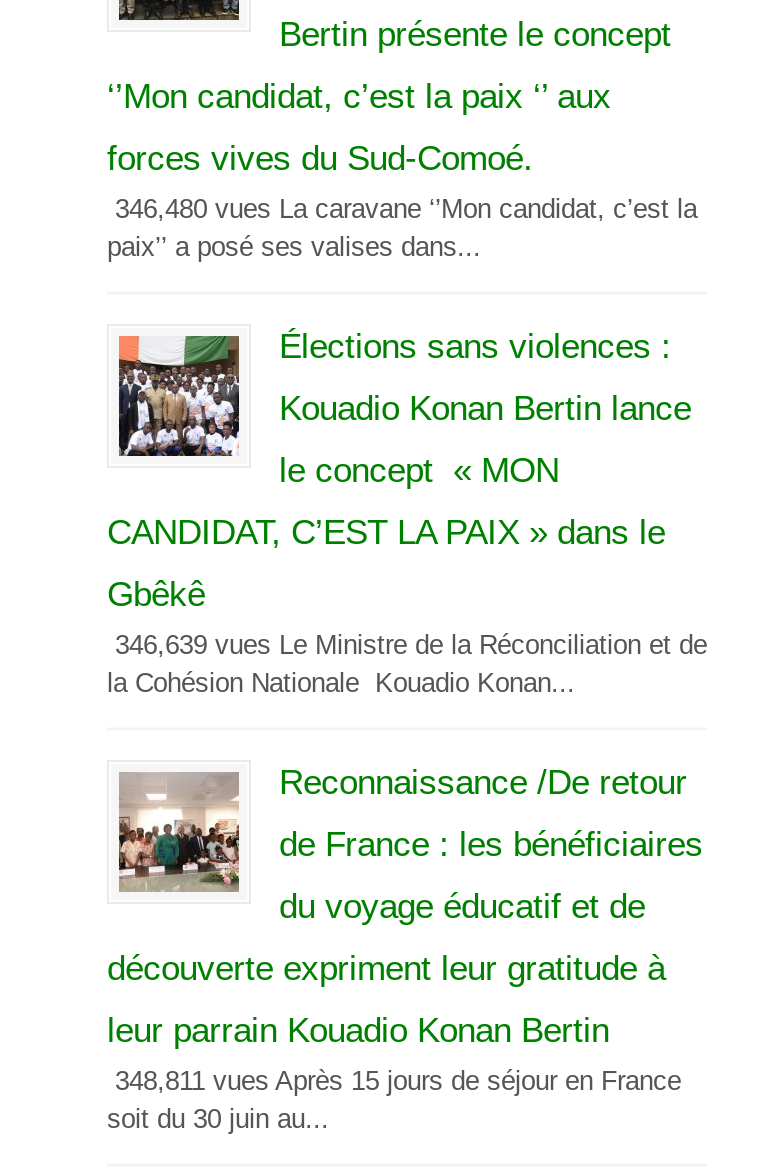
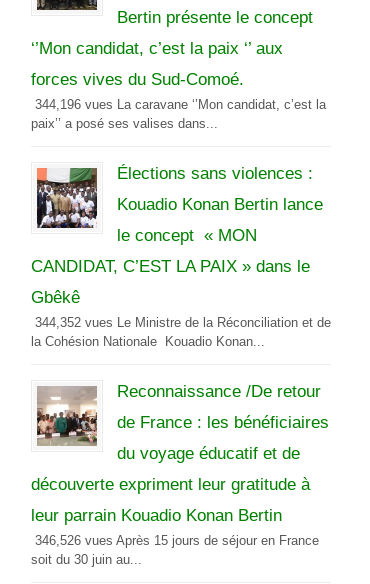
[107,194,697,224] 346,480 vues La caravane ‘’Mon candidat, c’est la -> [31,97,326,112] 344,196 vues La caravane ‘’Mon candidat, c’est la
[107,630,707,660] 346,639 vues Le Ministre de la Réconciliation et de -> [31,315,331,330] 344,352 vues Le Ministre de la Réconciliation et de
[107,1066,681,1096] 348,811 vues Après 15 jours de séjour en France -> [31,533,319,548] 346,526 vues Après 15 jours de séjour en France

